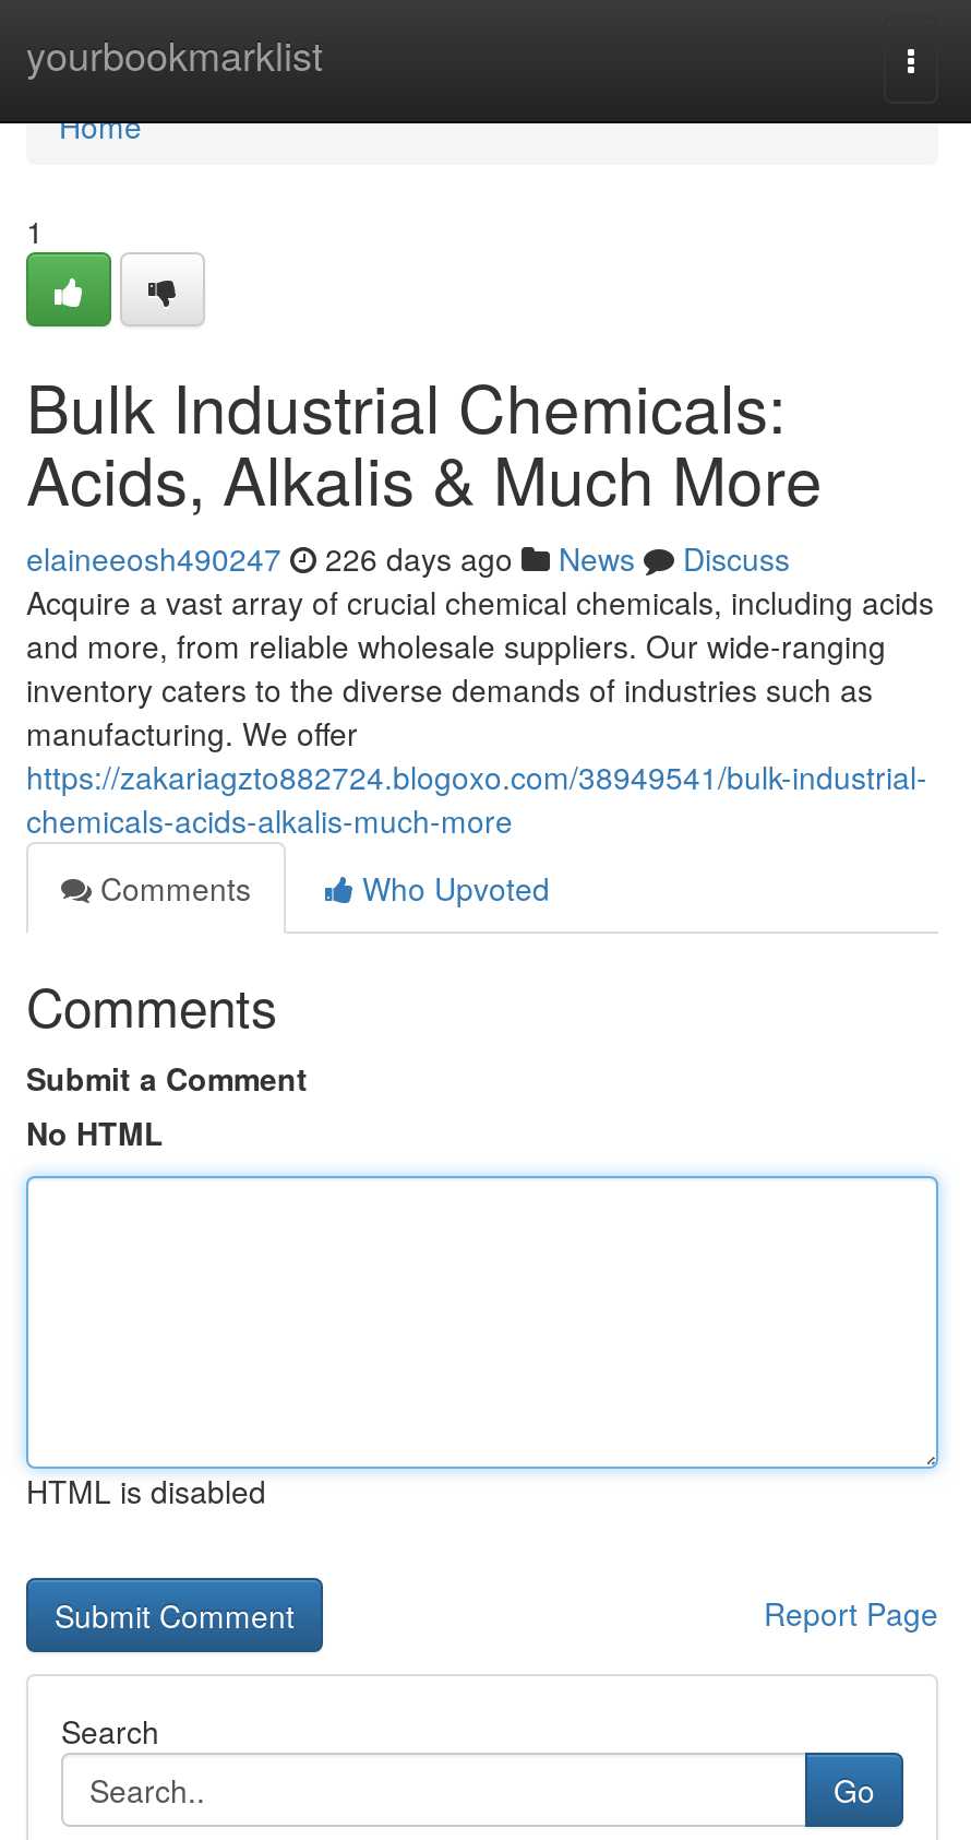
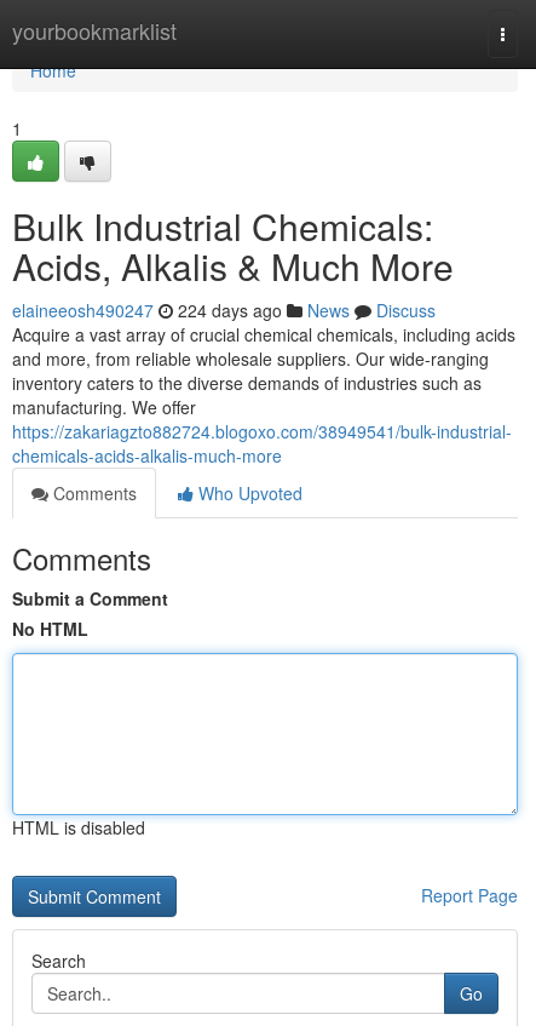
[26,536,790,580] elaineeosh490247 226 days ago News Discuss -> [12,298,436,322] elaineeosh490247 224 days ago News Discuss

